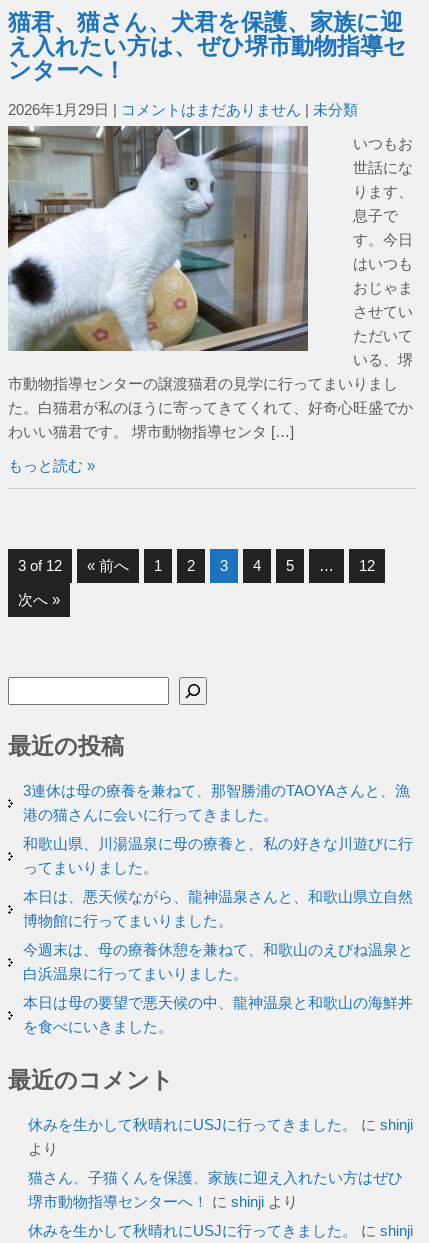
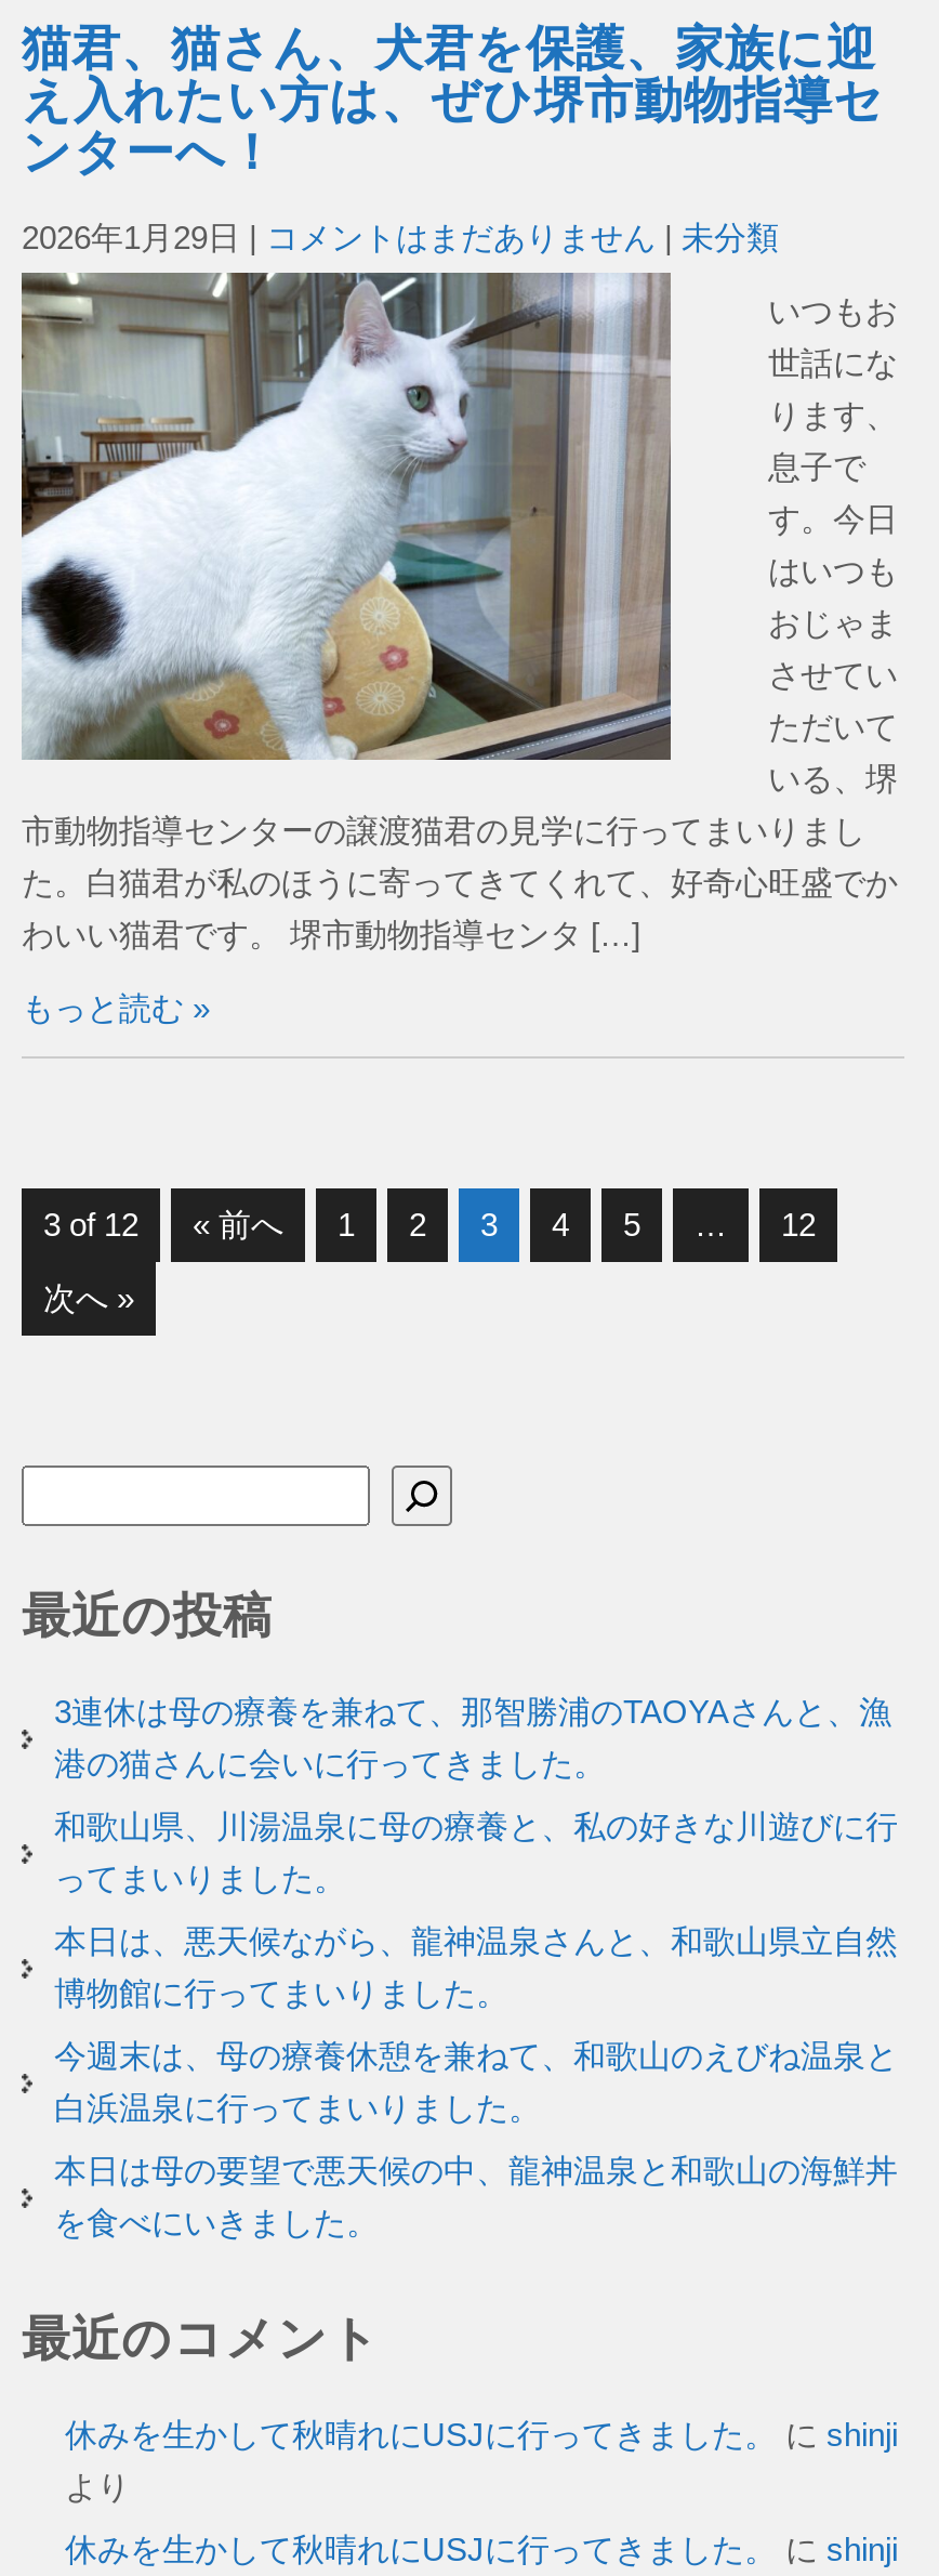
[28,1169,403,1210] 猫さん、子猫くんを保護、家族に迎え入れたい方はぜひ | 堺市動物指導センターへ！にshinjiより -> none

